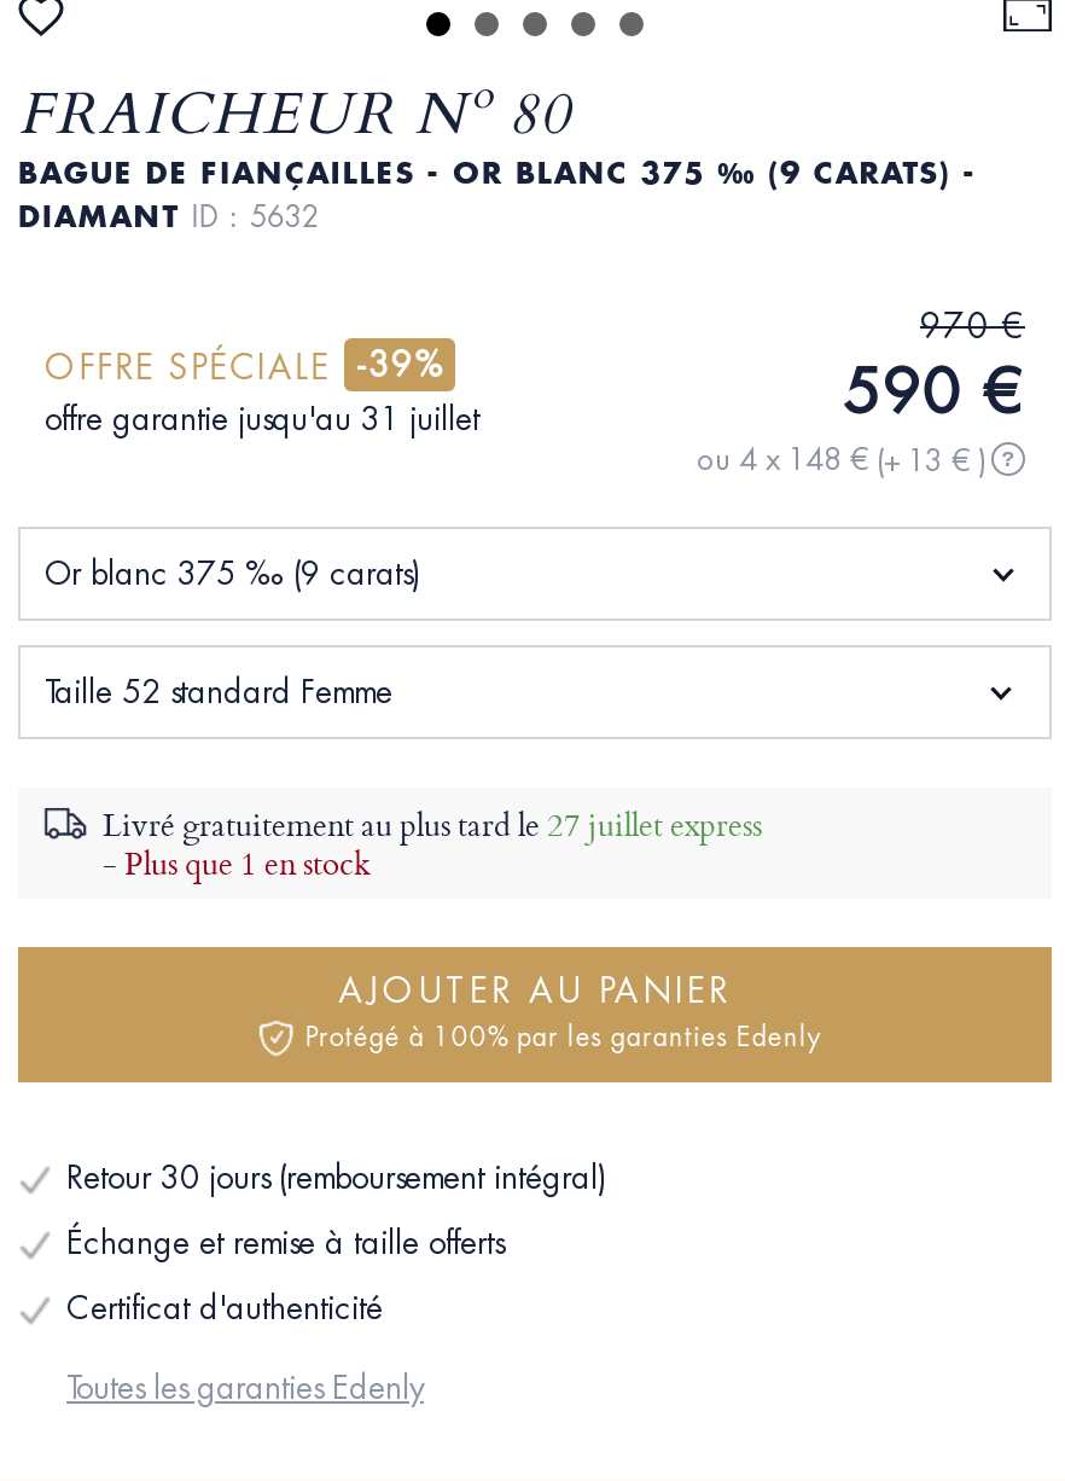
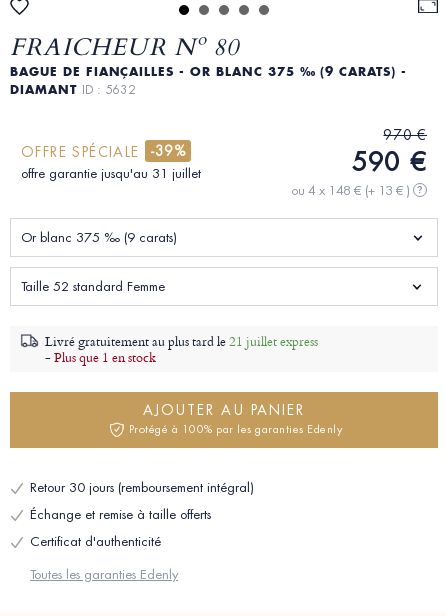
[103,800,762,848] Livré gratuitement au plus tard le 27 juillet express -> [45,331,318,351] Livré gratuitement au plus tard le 21 juillet express

